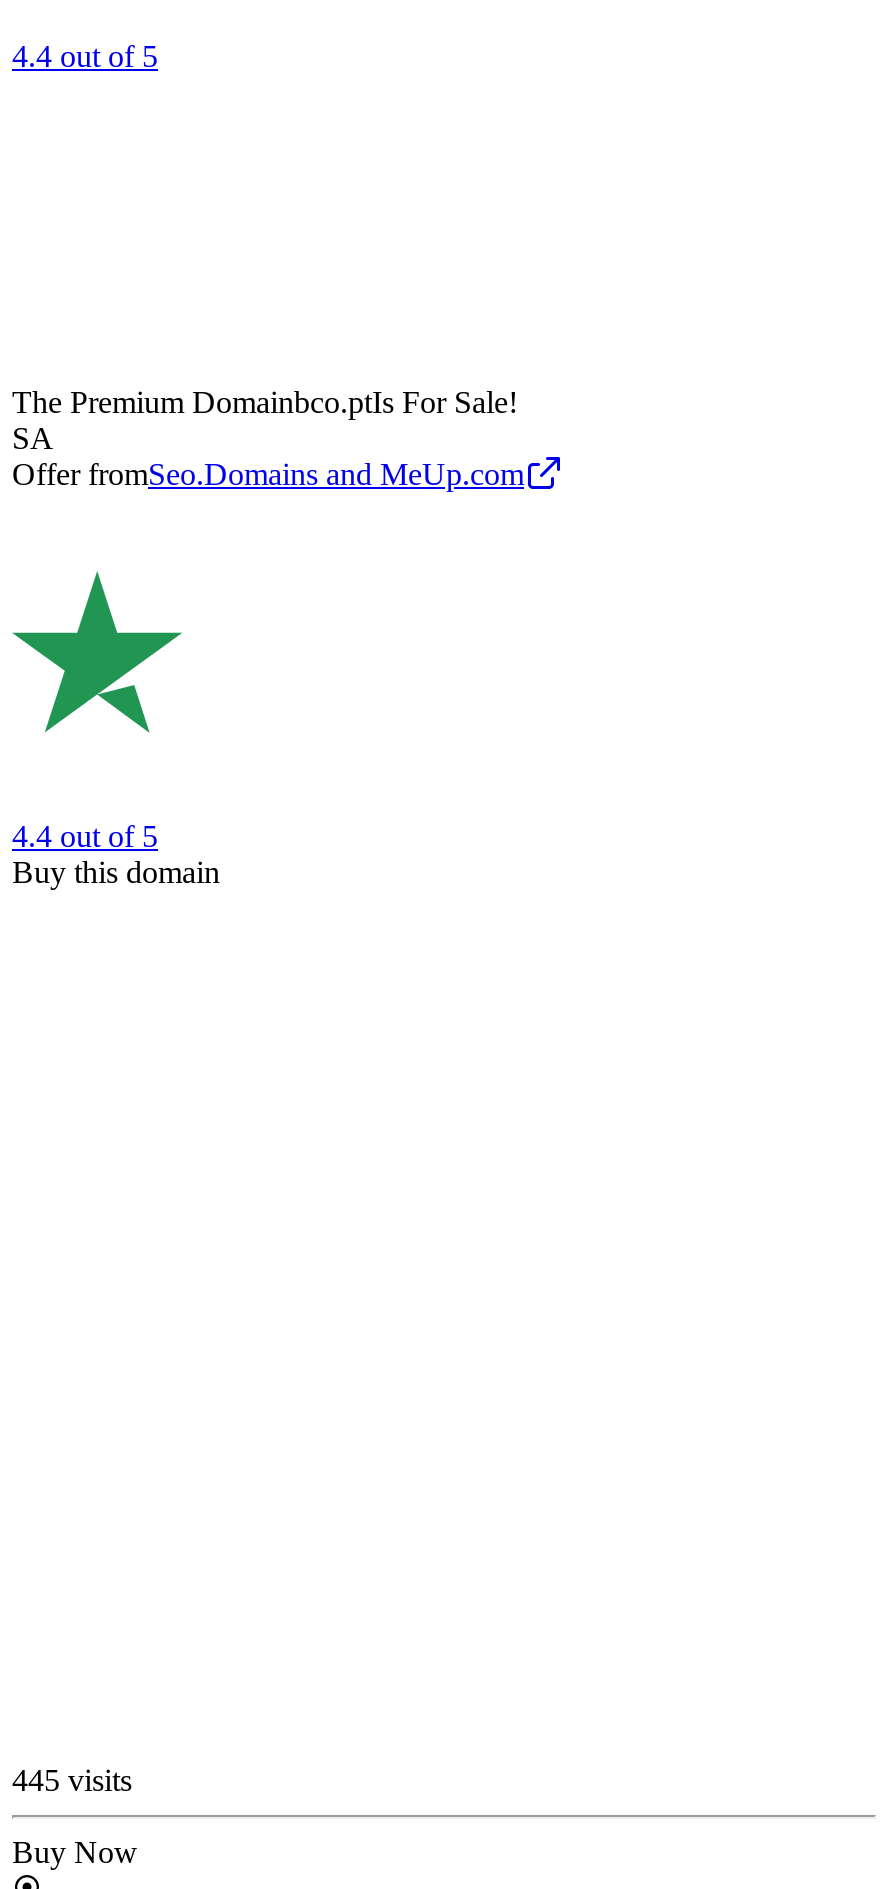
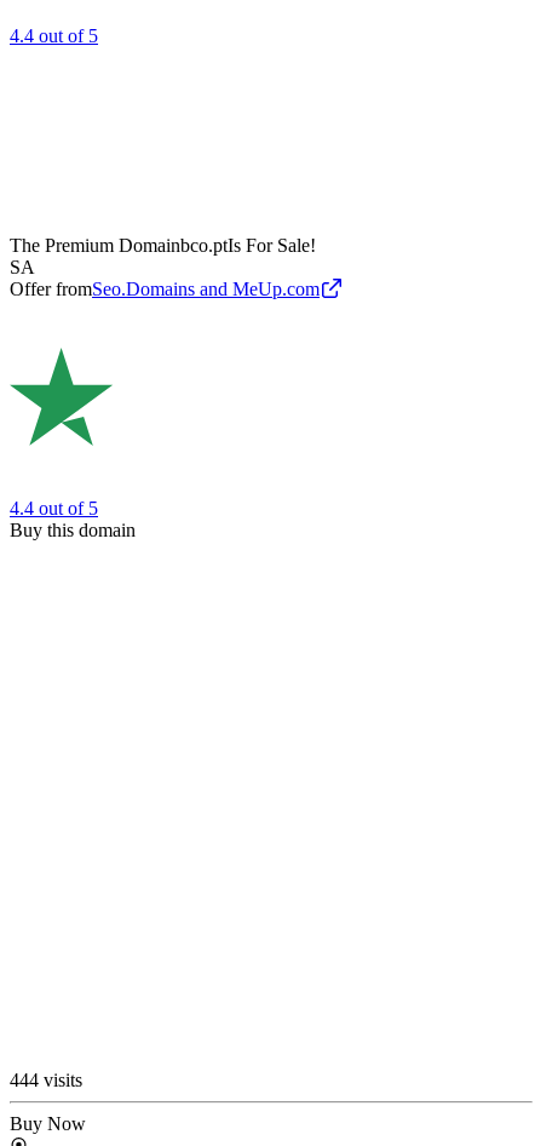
[12,1762,132,1796] 445 visits -> [10,1069,82,1090] 444 visits

